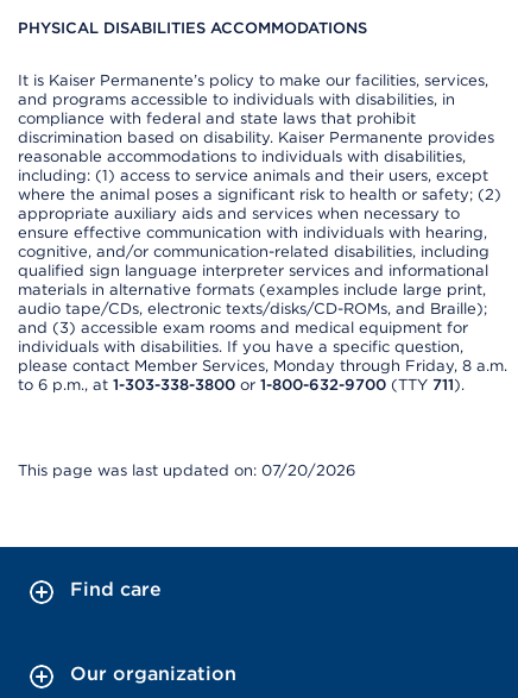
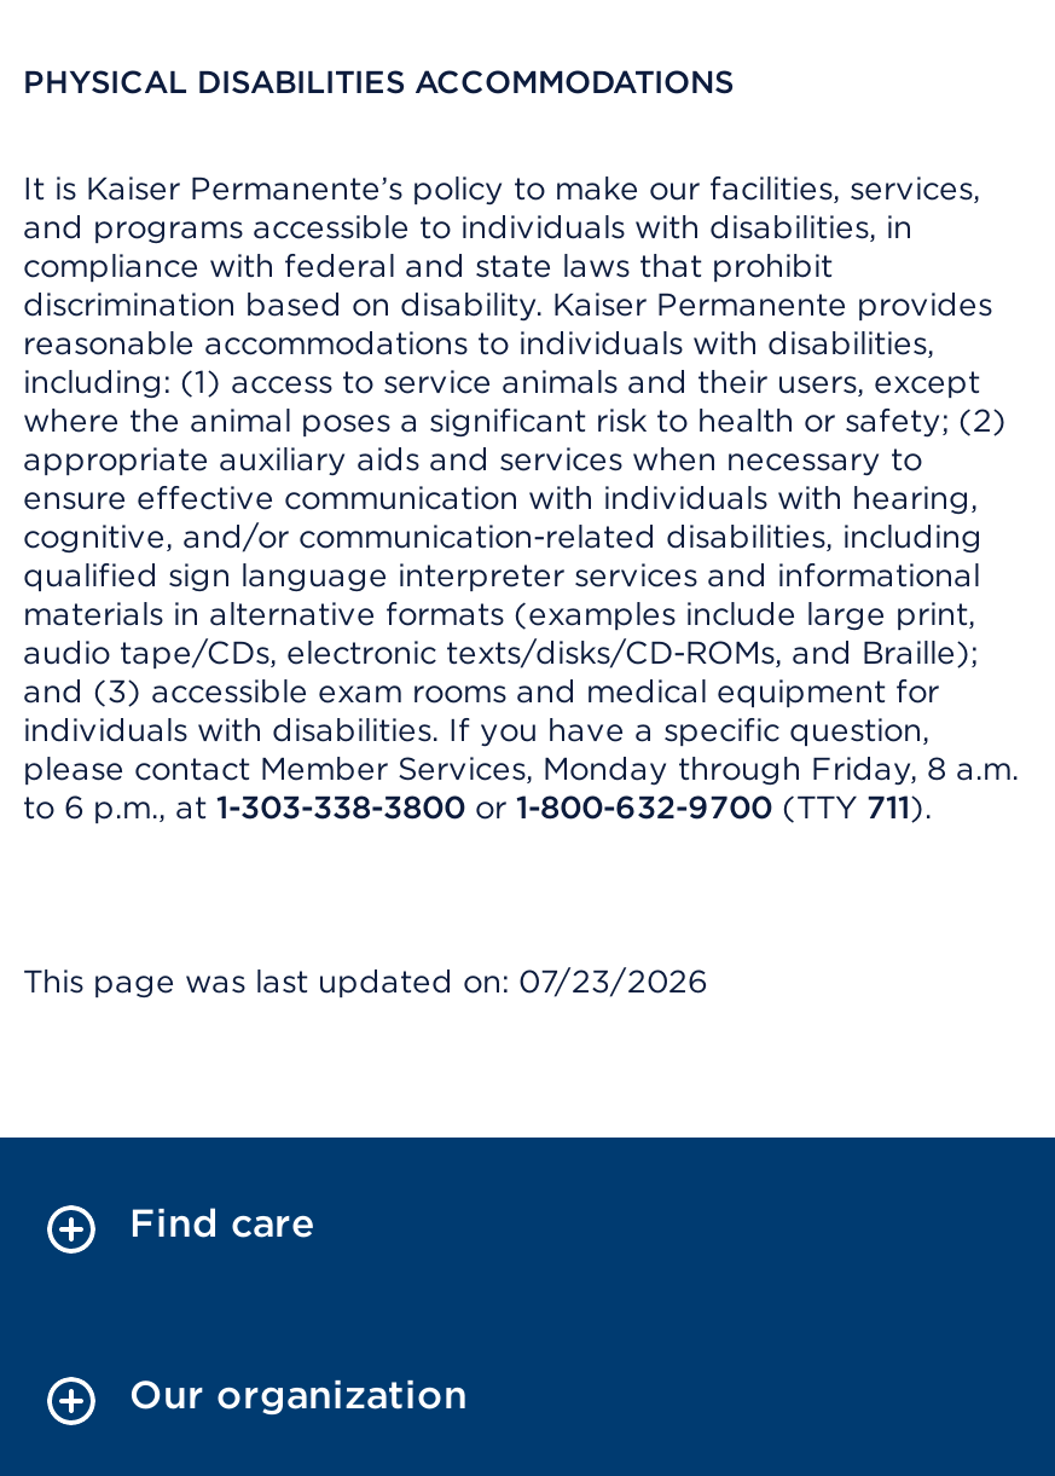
[18,461,355,479] This page was last updated on: 07/20/2026 -> [23,963,707,1000] This page was last updated on: 07/23/2026

